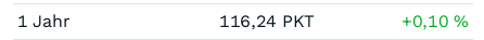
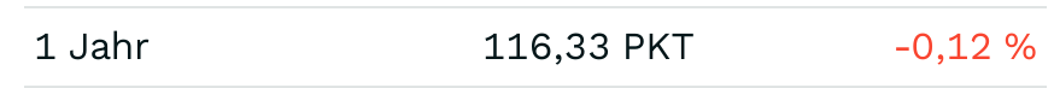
[219,11,315,31] 116,24 PKT -> [482,23,695,69] 116,33 PKT
[402,11,469,31] +0,10% -> [893,23,1037,69] -0,12%

